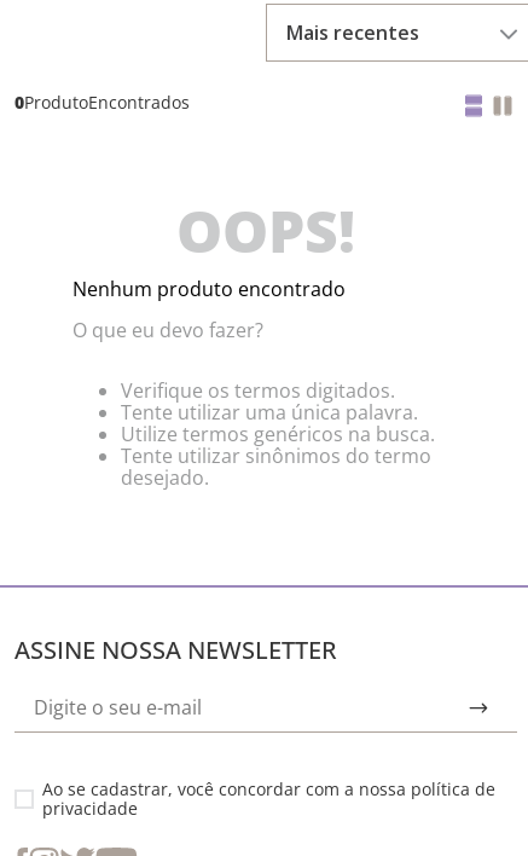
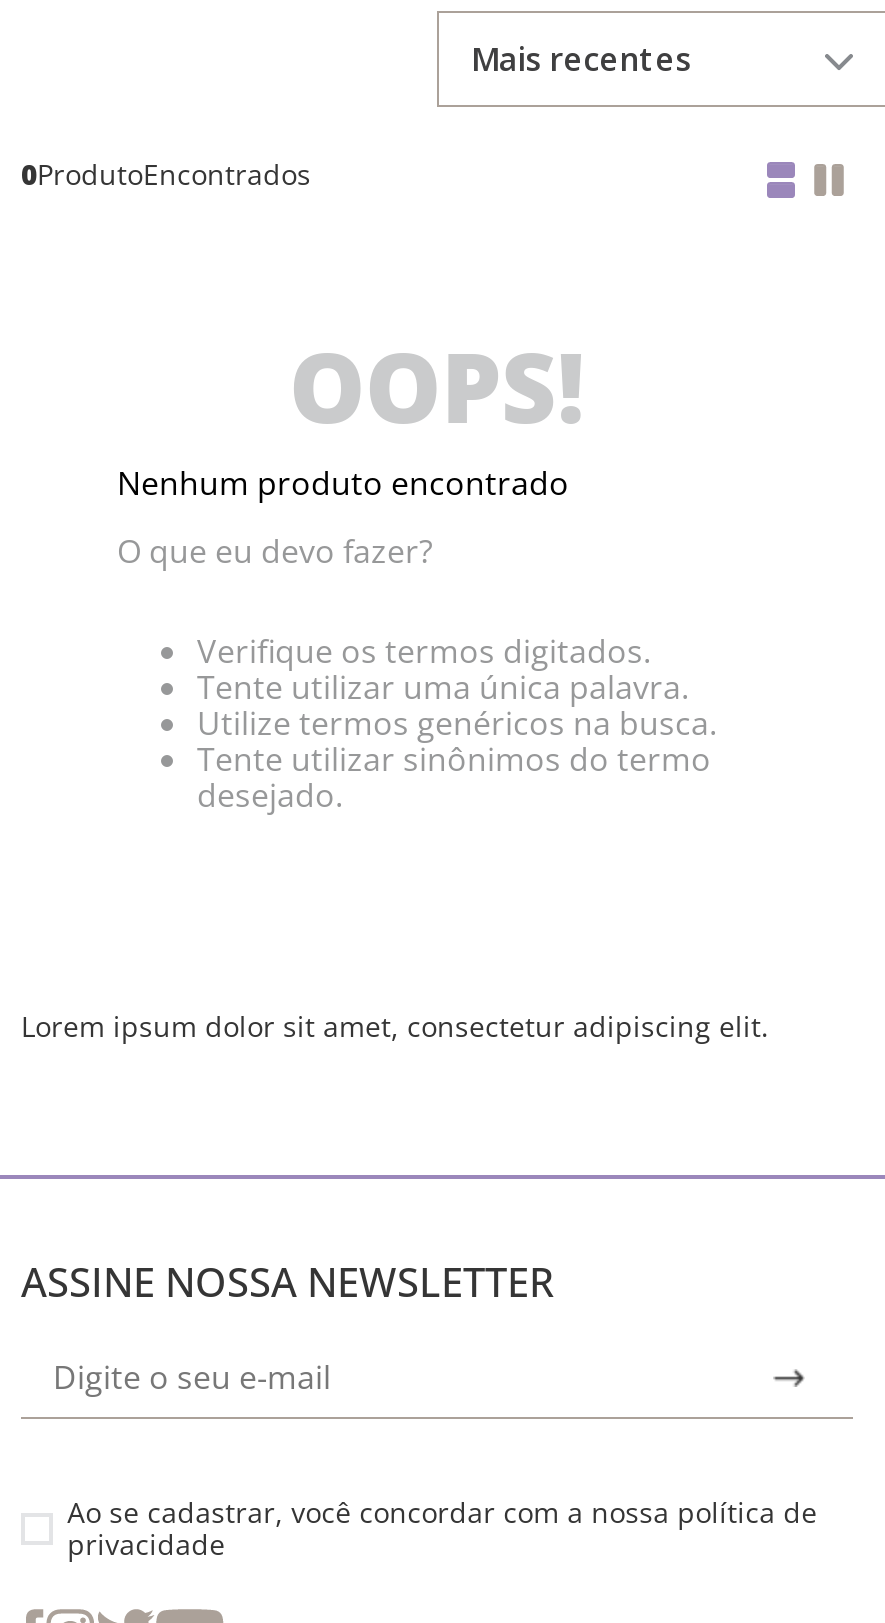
none -> [21,1007,769,1045] Lorem ipsum dolor sit amet, consectetur adipiscing elit.

